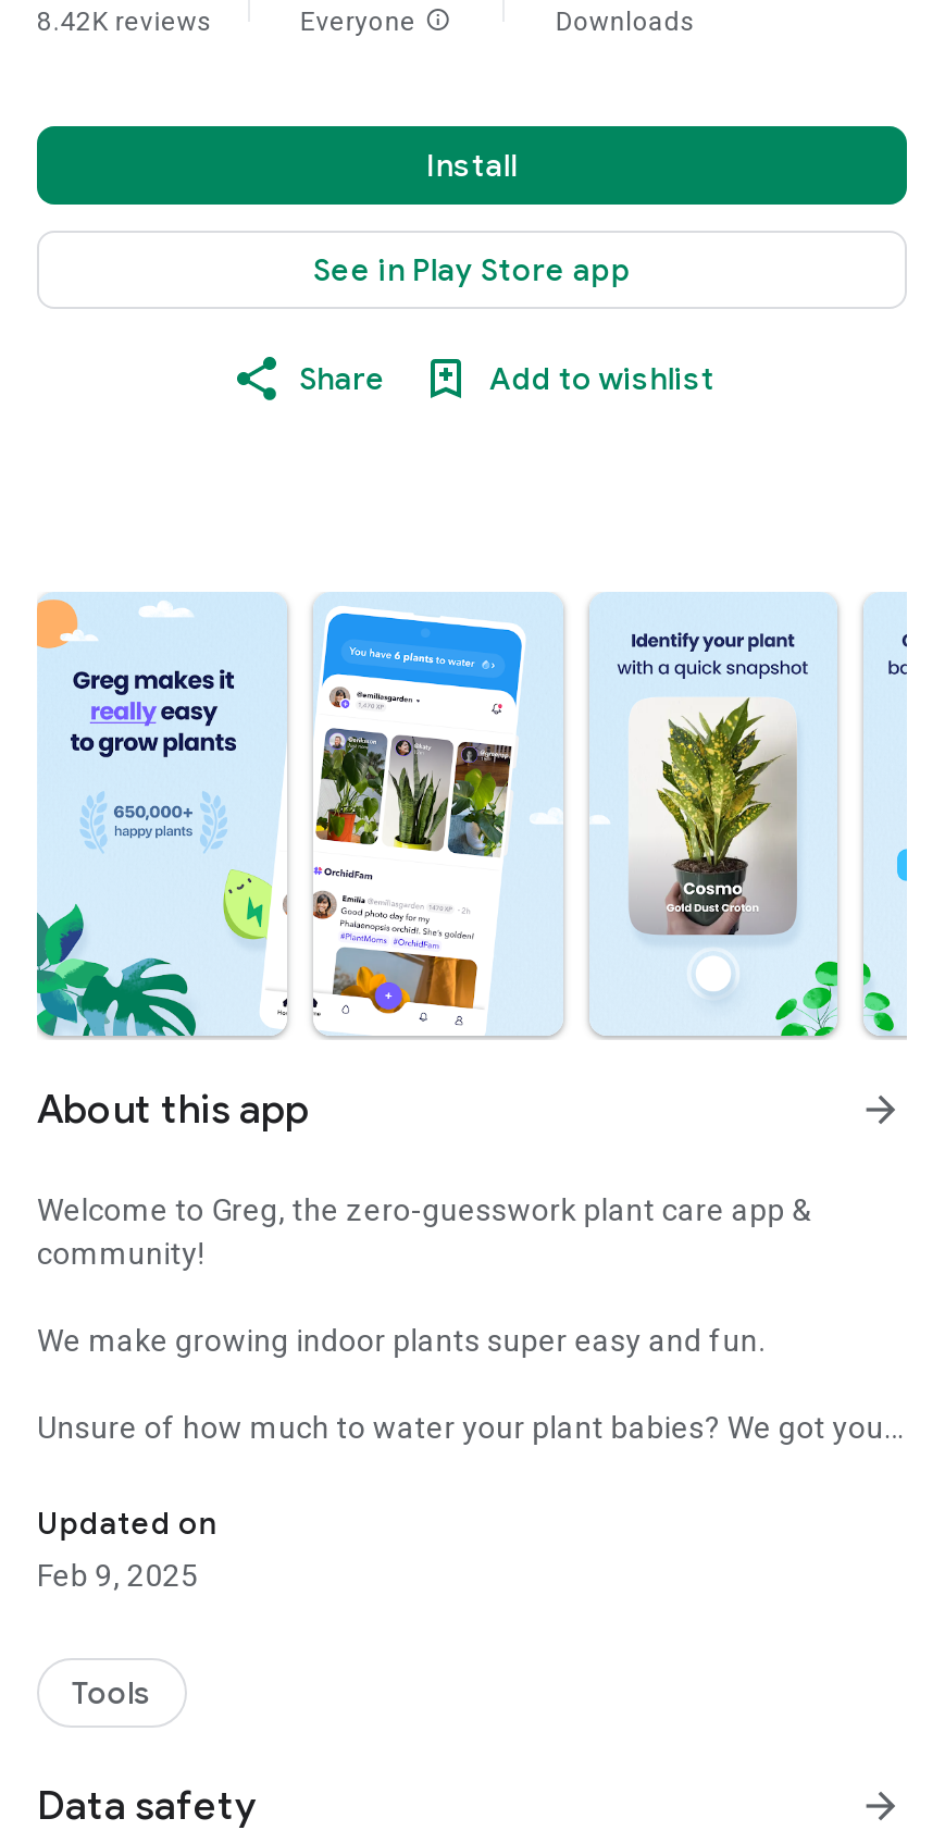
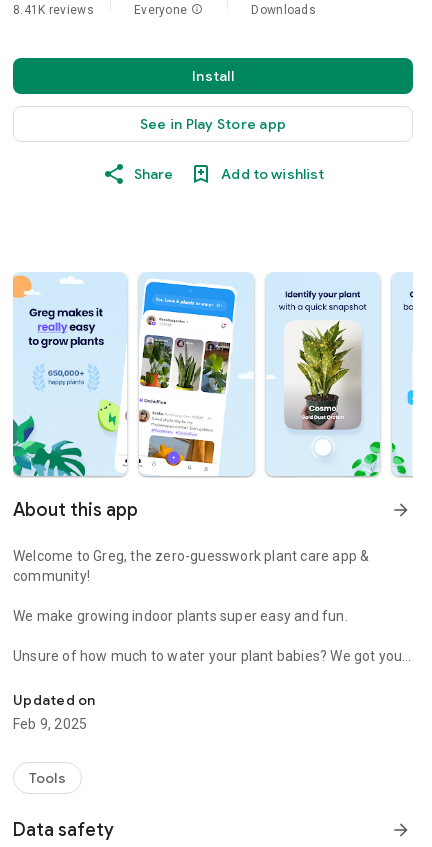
[37,7,213,37] 8.42K reviews -> [13,3,94,17] 8.41K reviews

